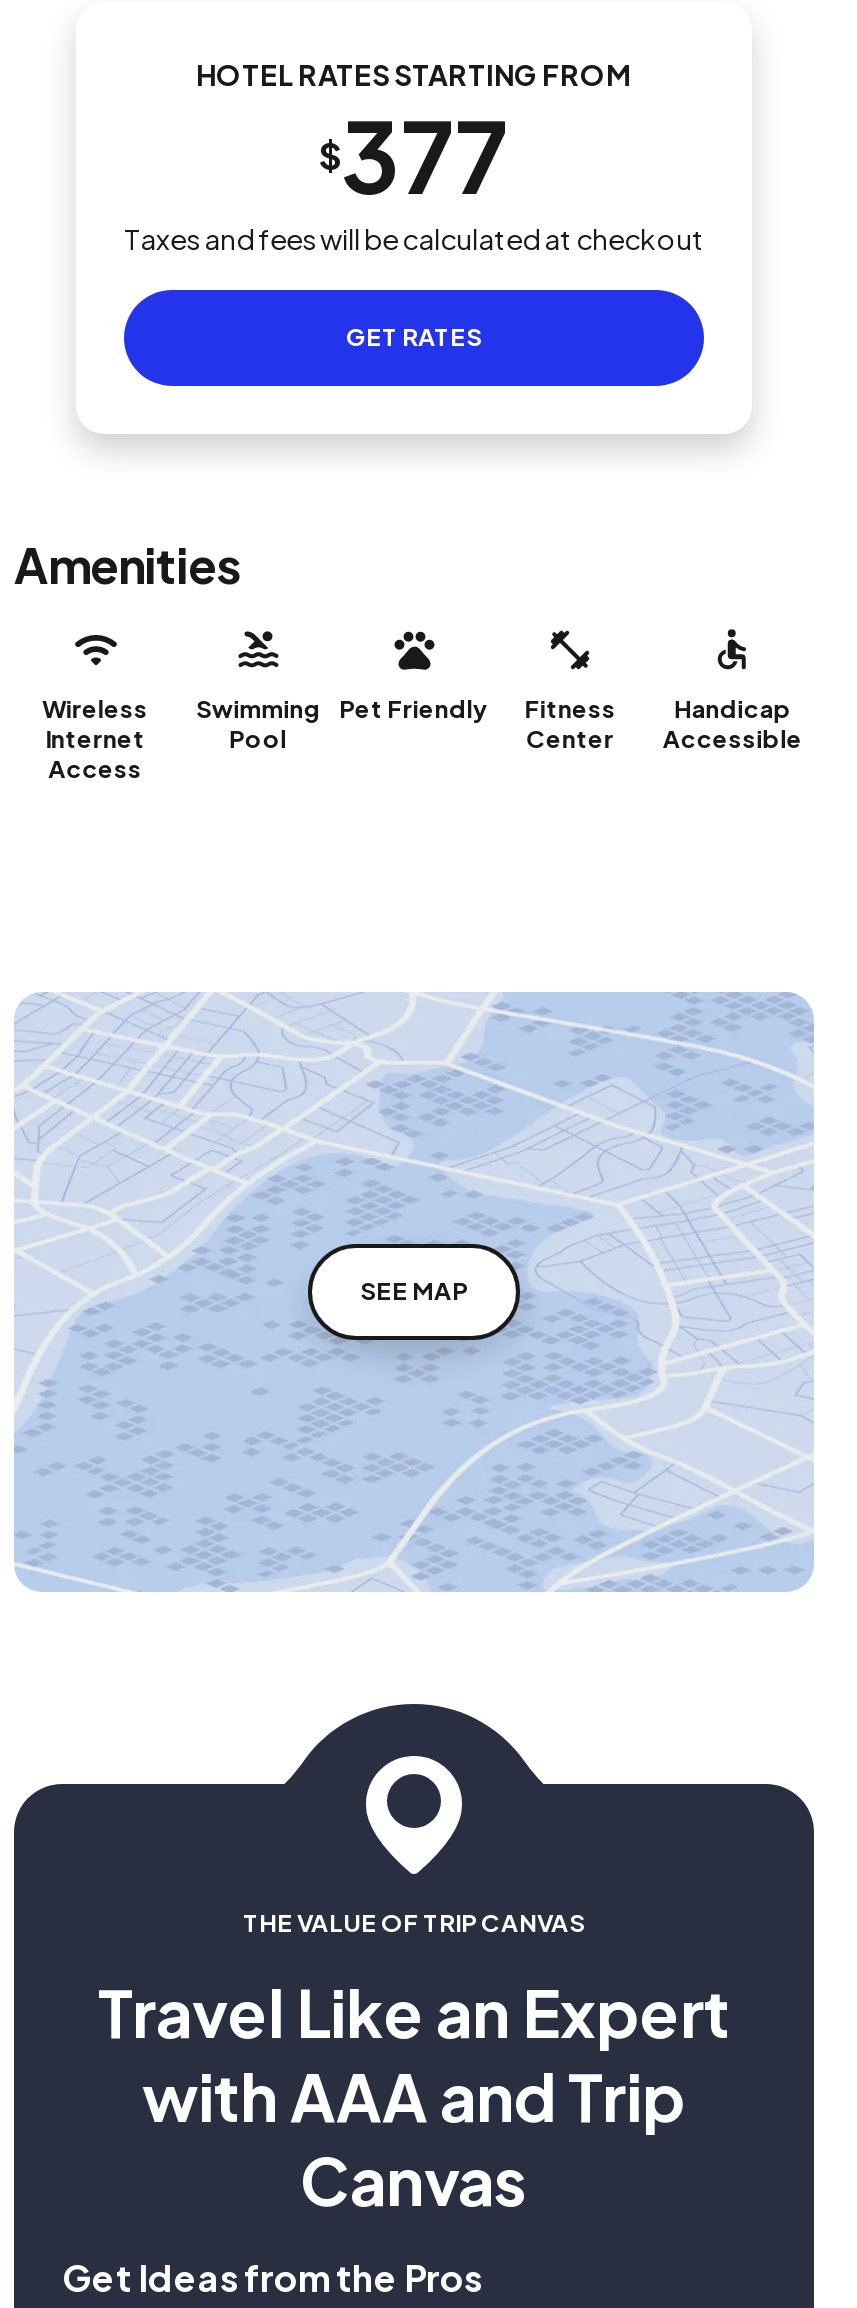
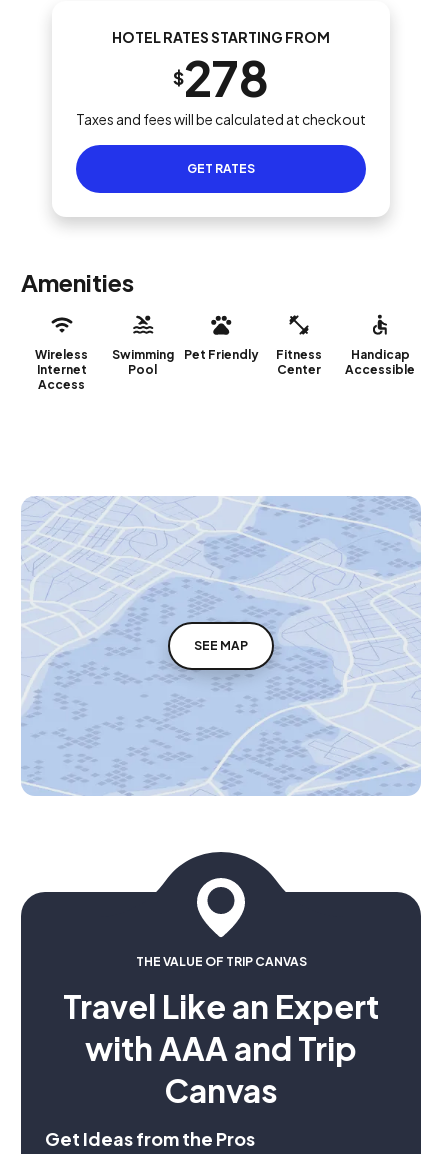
[319,94,509,216] $377 -> [173,47,269,108] $278

